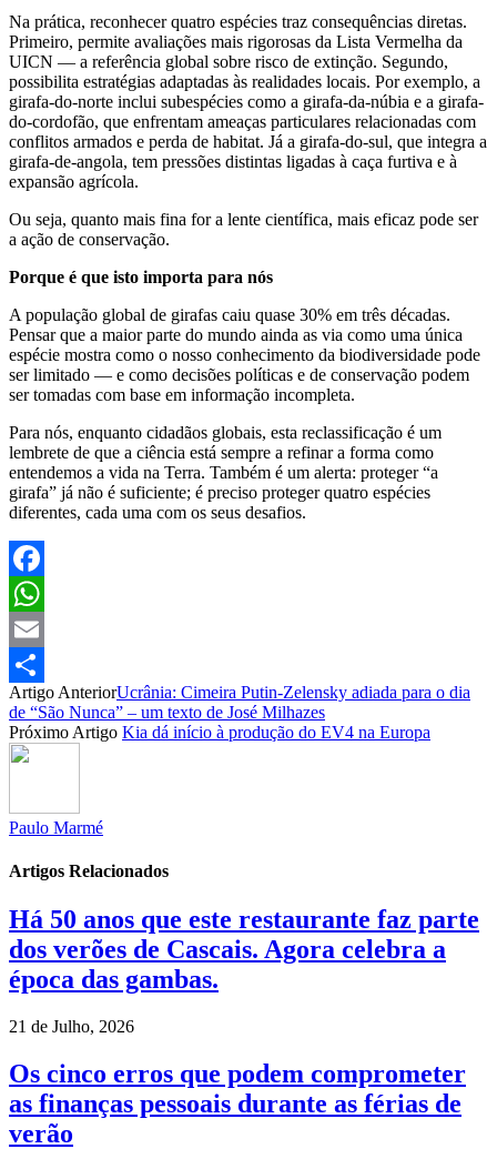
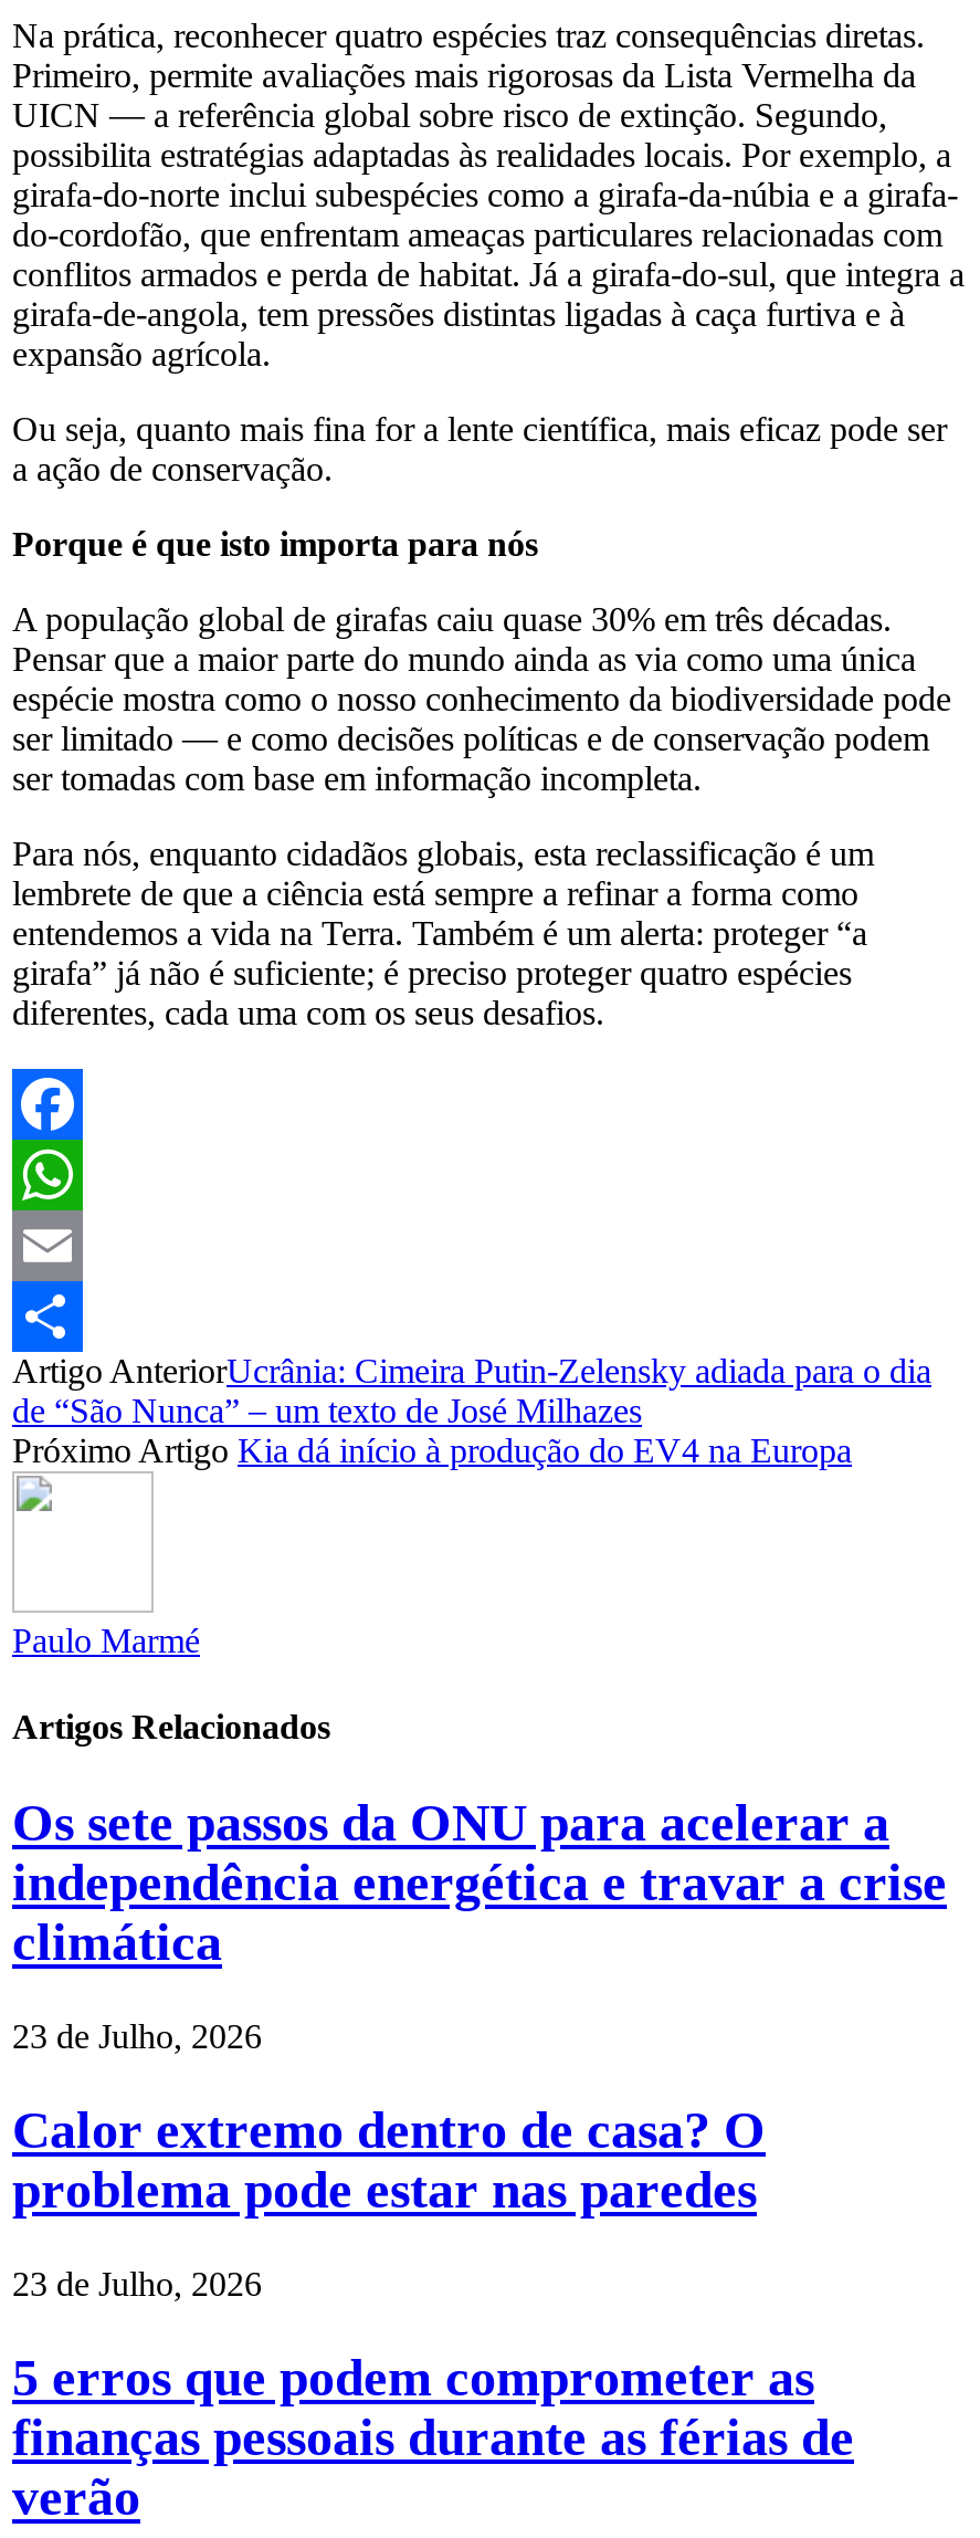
[9,905,479,1118] Há 50 anos que este restaurante faz parte | dos verões de Cascais. Agora celebra a | época das gambas. | 21 de Julho, 2026 | Os cinco erros que podem comprometer | as finanças pessoais durante as férias de -> [12,1795,947,2466] Os sete passos da ONU para acelerar a | independência energética e travar a crise | climática | 23 de Julho, 2026 | Calor extremo dentro de casa? O | problema pode estar nas paredes | 23 de Julho, 2026 | 5 erros que podem comprometer as | finanças pessoais durante as férias de

